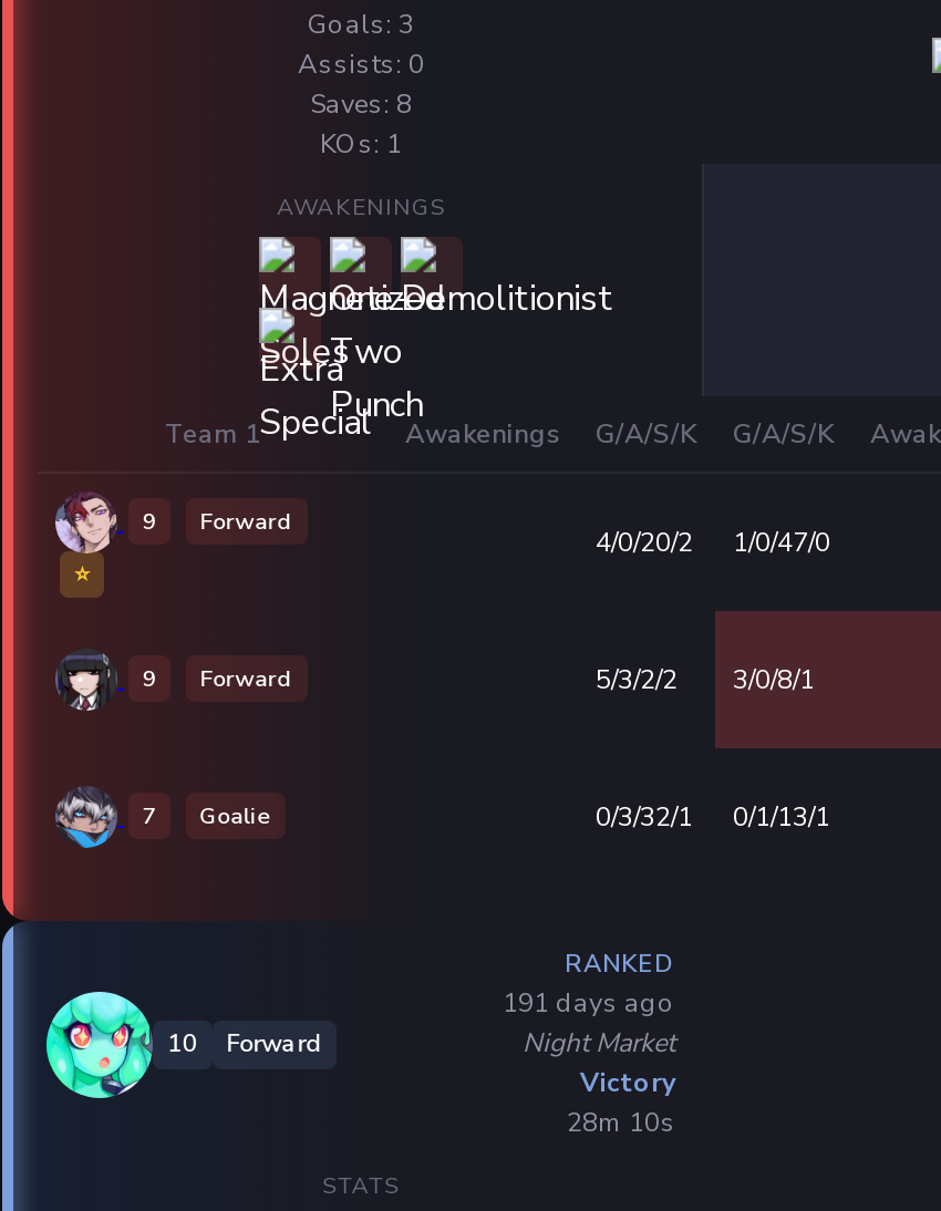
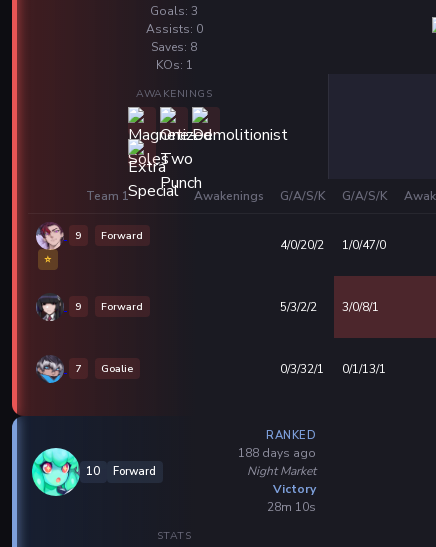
[503,985,675,1020] 191 days ago -> [238,445,316,461] 188 days ago

